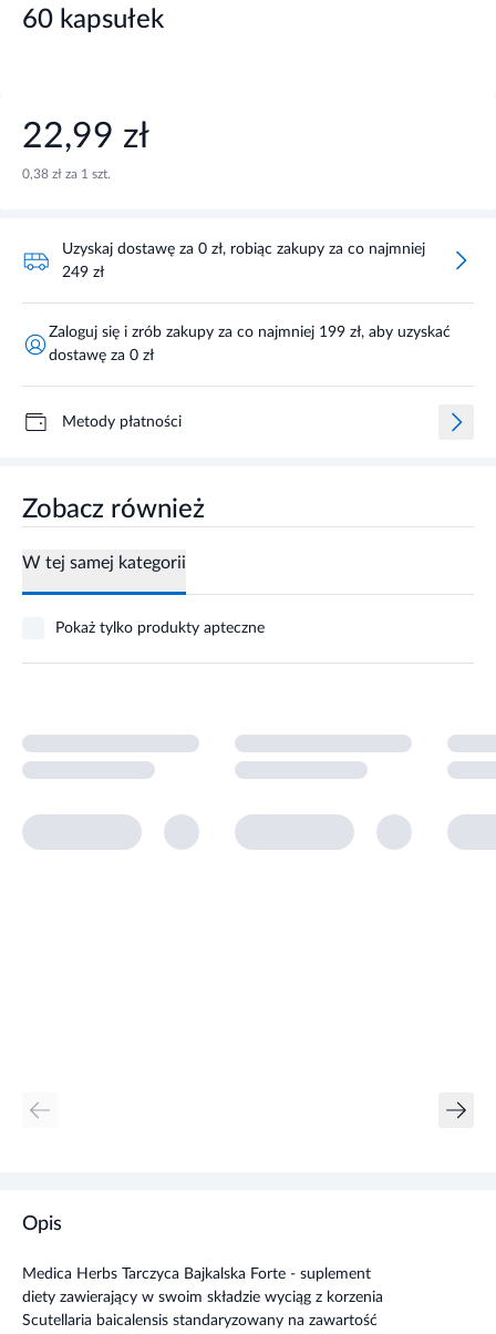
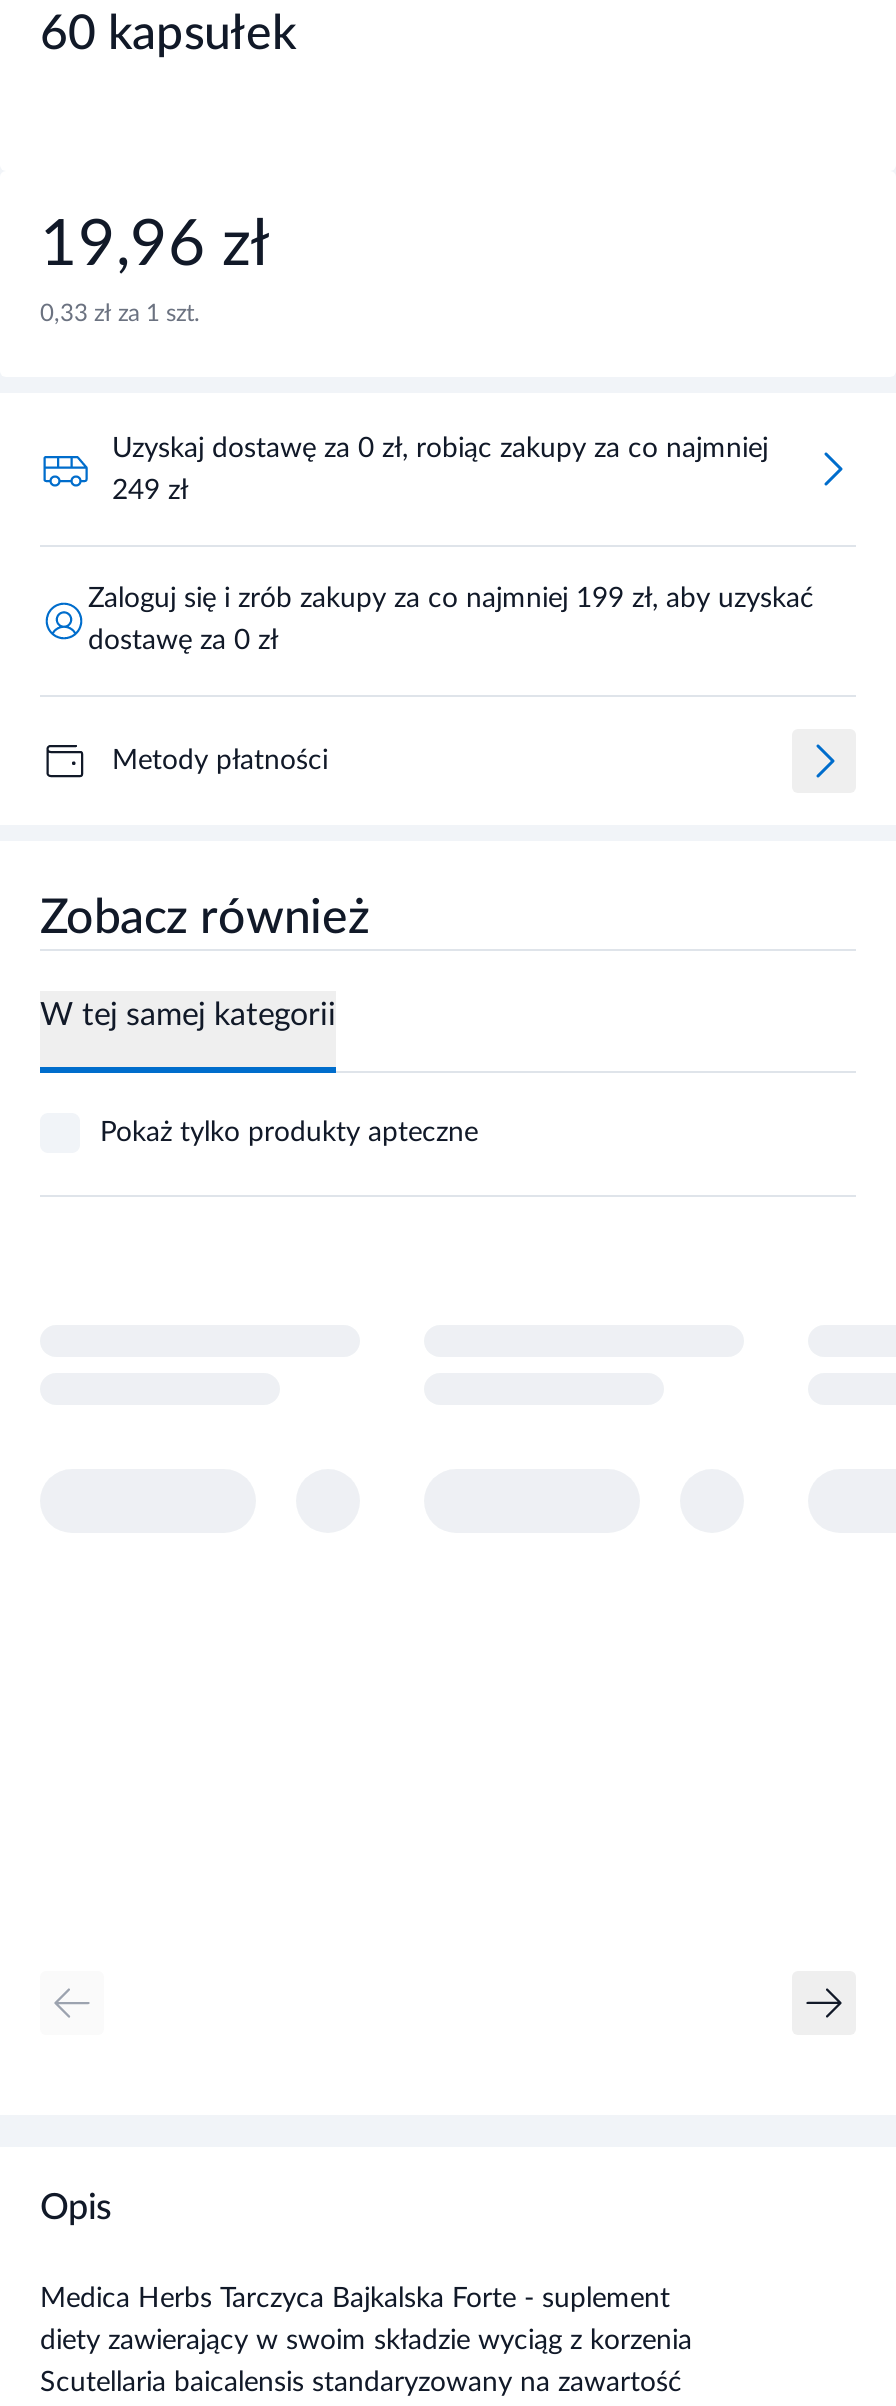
[22,118,149,154] 22,99 zł -> [40,212,270,276] 19,96 zł
[22,167,111,180] 0,38 zł za 1 szt. -> [40,300,200,324] 0,33 zł za 1 szt.

